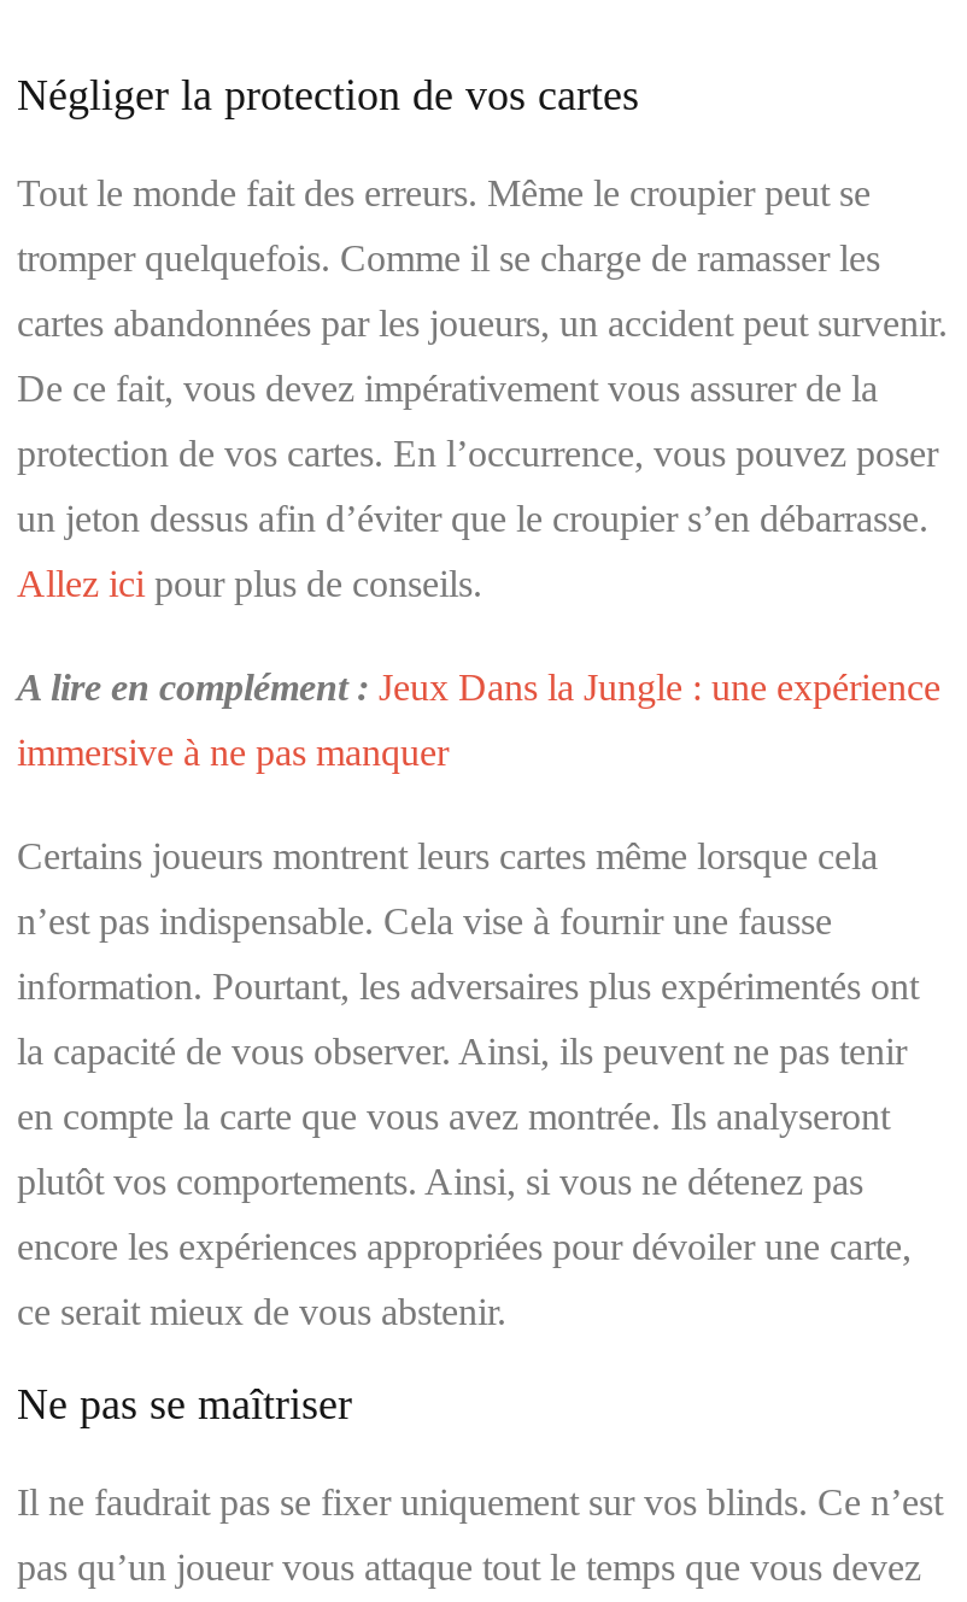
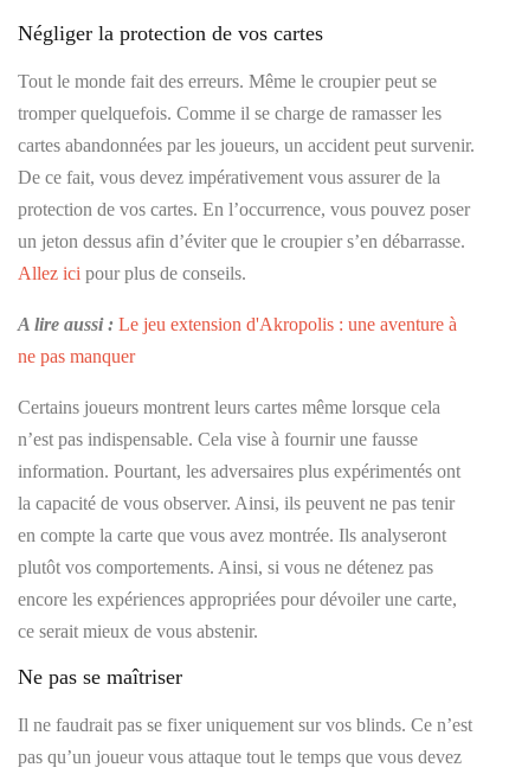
[17,667,940,708] A lire en complément : Jeux Dans la Jungle : une expérience -> [18,314,457,334] A lire aussi : Le jeu extension d'Akropolis : une aventure à
[17,732,449,773] immersive à ne pas manquer -> [18,346,135,366] ne pas manquer

